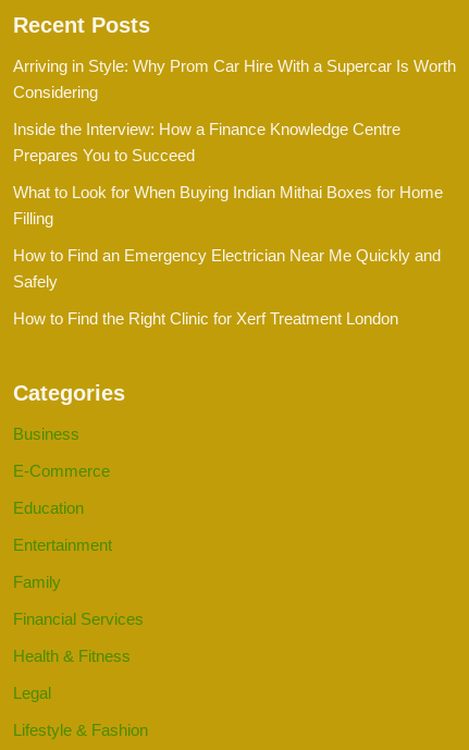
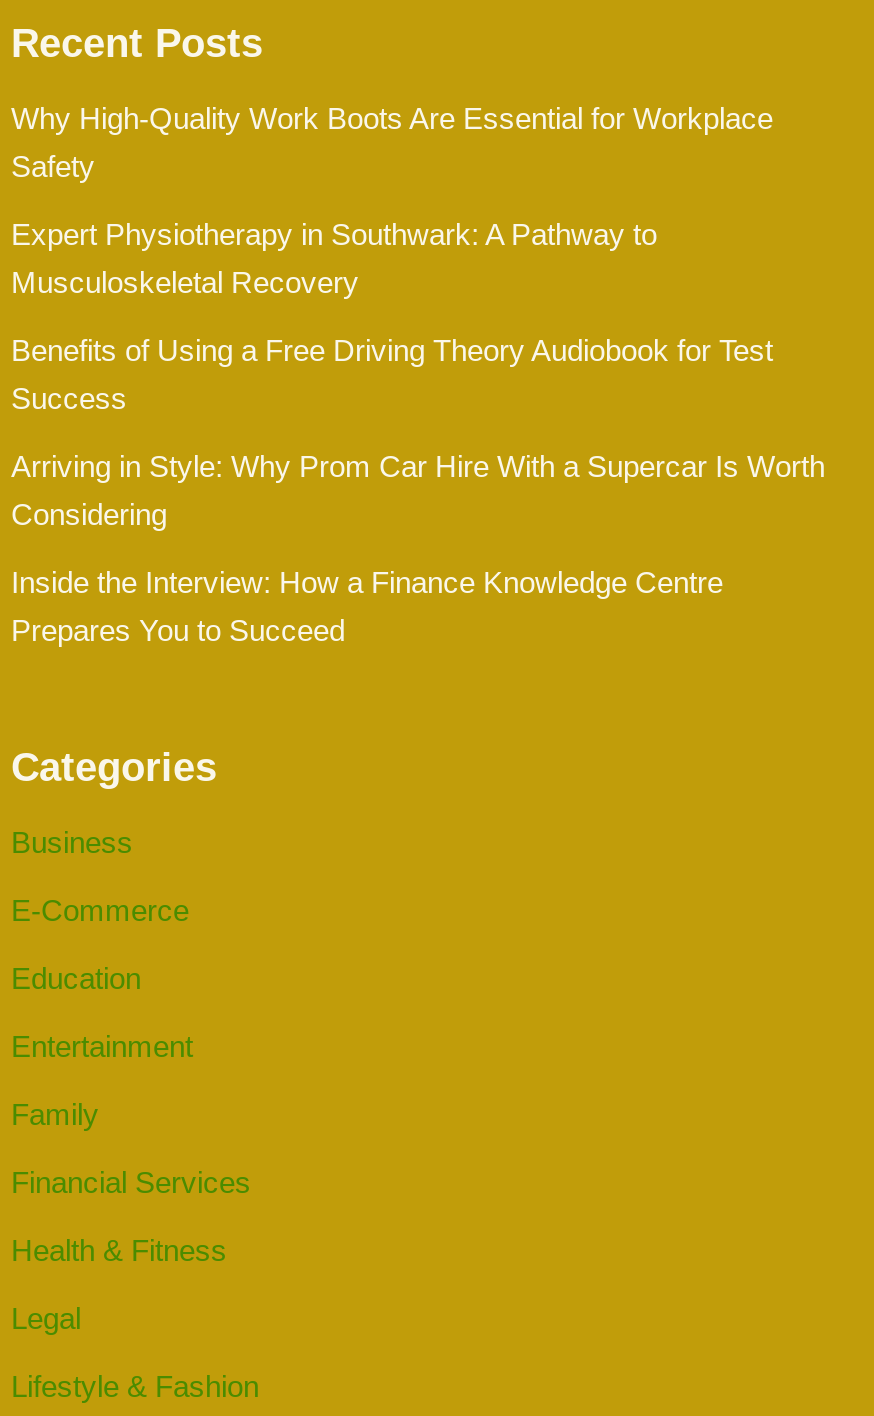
none -> [11,100,773,414] Why High-Quality Work Boots Are Essential for Workplace | Safety | Expert Physiotherapy in Southwark: A Pathway to | Musculoskeletal Recovery | Benefits of Using a Free Driving Theory Audiobook for Test | Success
moved [13,57,456,165] -> [11,448,825,646]: Arriving in Style: Why Prom Car Hire With a Supercar Is Worth | Considering | Inside the Interview: How a Finance Knowledge Centre | Prepares You to Succeed
[13,183,443,328] What to Look for When Buying Indian Mithai Boxes for Home | Filling | How to Find an Emergency Electrician Near Me Quickly and | Safely | How to Find the Right Clinic for Xerf Treatment London -> none

